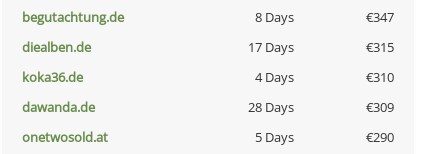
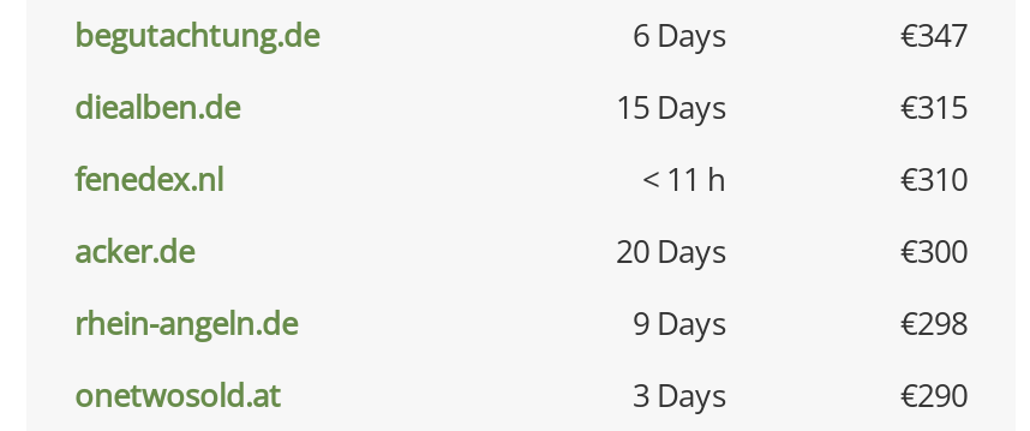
[254,8,293,26] 8 Days -> [633,13,726,56] 6 Days
[247,38,293,56] 17 Days -> [616,85,726,128] 15 Days
[22,68,293,86] koka36.de | 4 Days -> [74,157,726,200] fenedex.nl | < 11 h
[22,98,394,116] dawanda.de | 28 Days | €309 -> [74,229,968,345] acker.de | 20 Days | €300 | rhein-angeln.de | 9 Days | €298
[254,128,293,146] 5 Days -> [633,373,726,417] 3 Days

